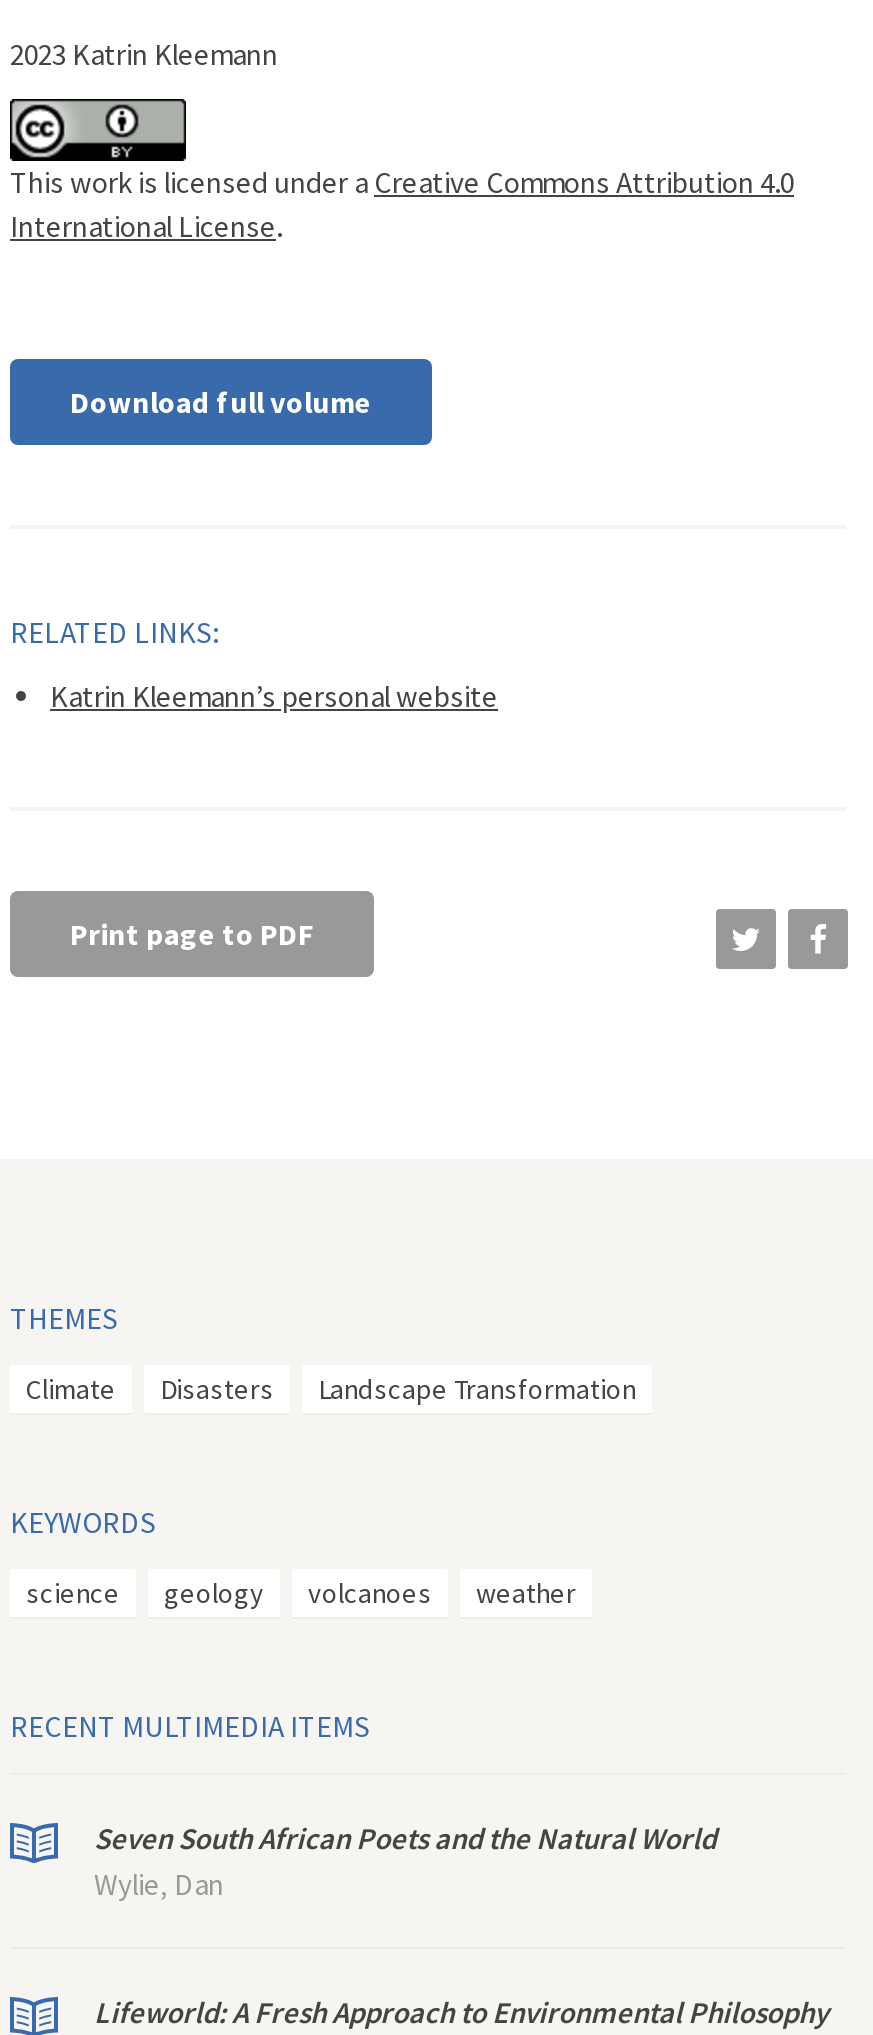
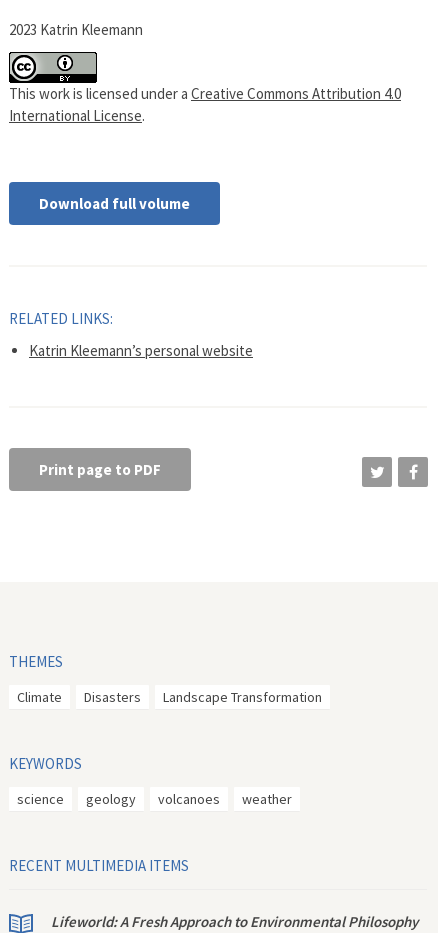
[94,1819,716,1903] Seven South African Poets and the Natural World | Wylie, Dan -> none

